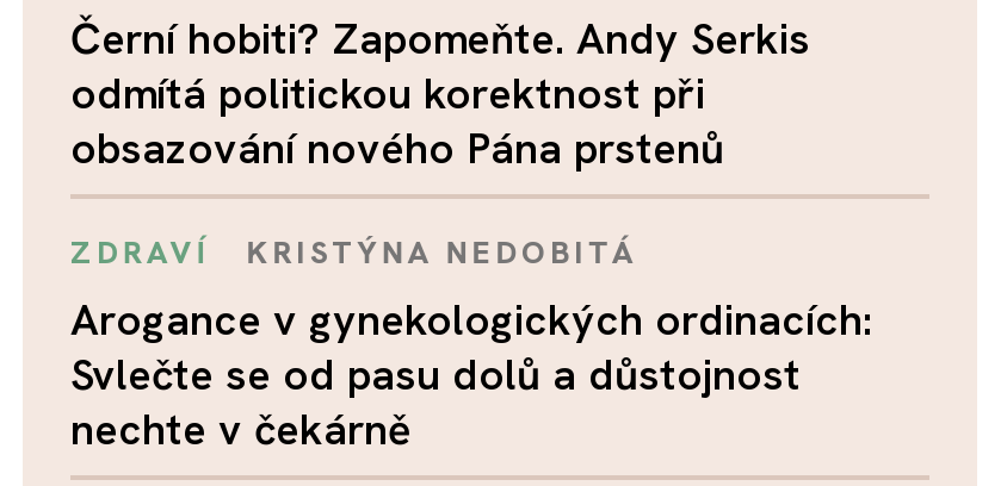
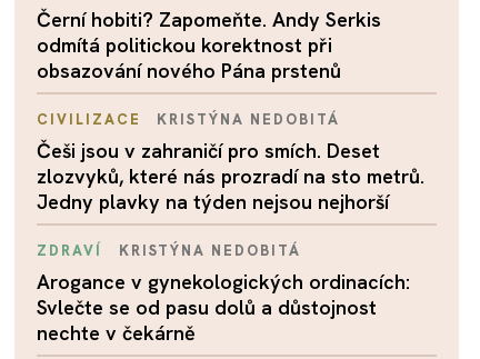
none -> [37,110,424,215] CIVILIZACE | KRISTÝNA NEDOBITÁ | Češi jsou v zahraničí pro smích. Deset | zlozvyků, které nás prozradí na sto metrů. | Jedny plavky na týden nejsou nejhorší

